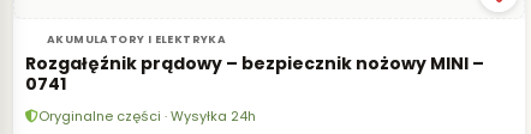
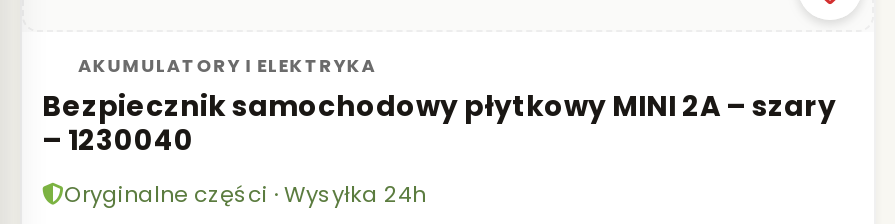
[25,51,484,96] Rozgałęźnik prądowy – bezpiecznik nożowy MINI – | 0741 -> [42,86,836,160] Bezpiecznik samochodowy płytkowy MINI 2A – szary | – 1230040

